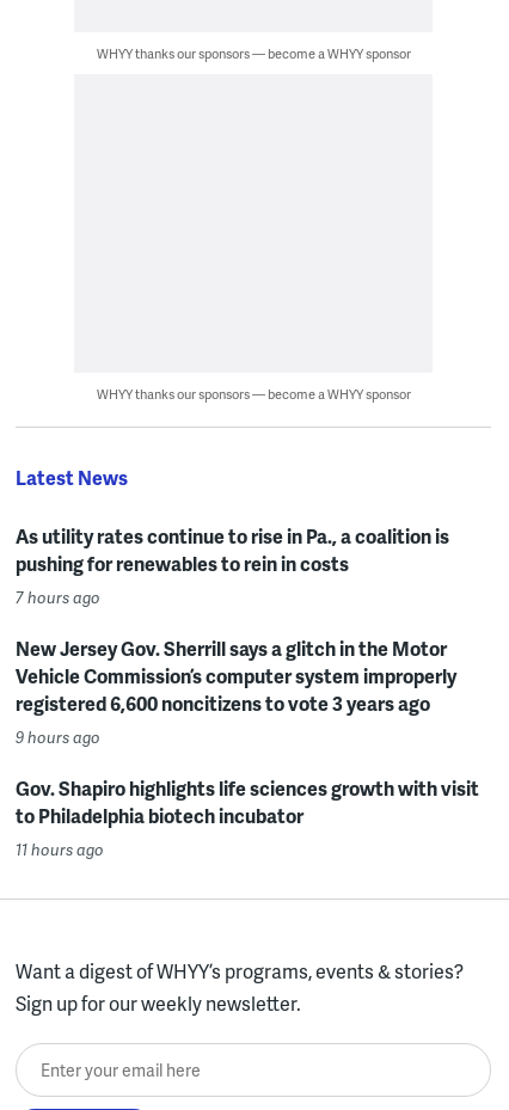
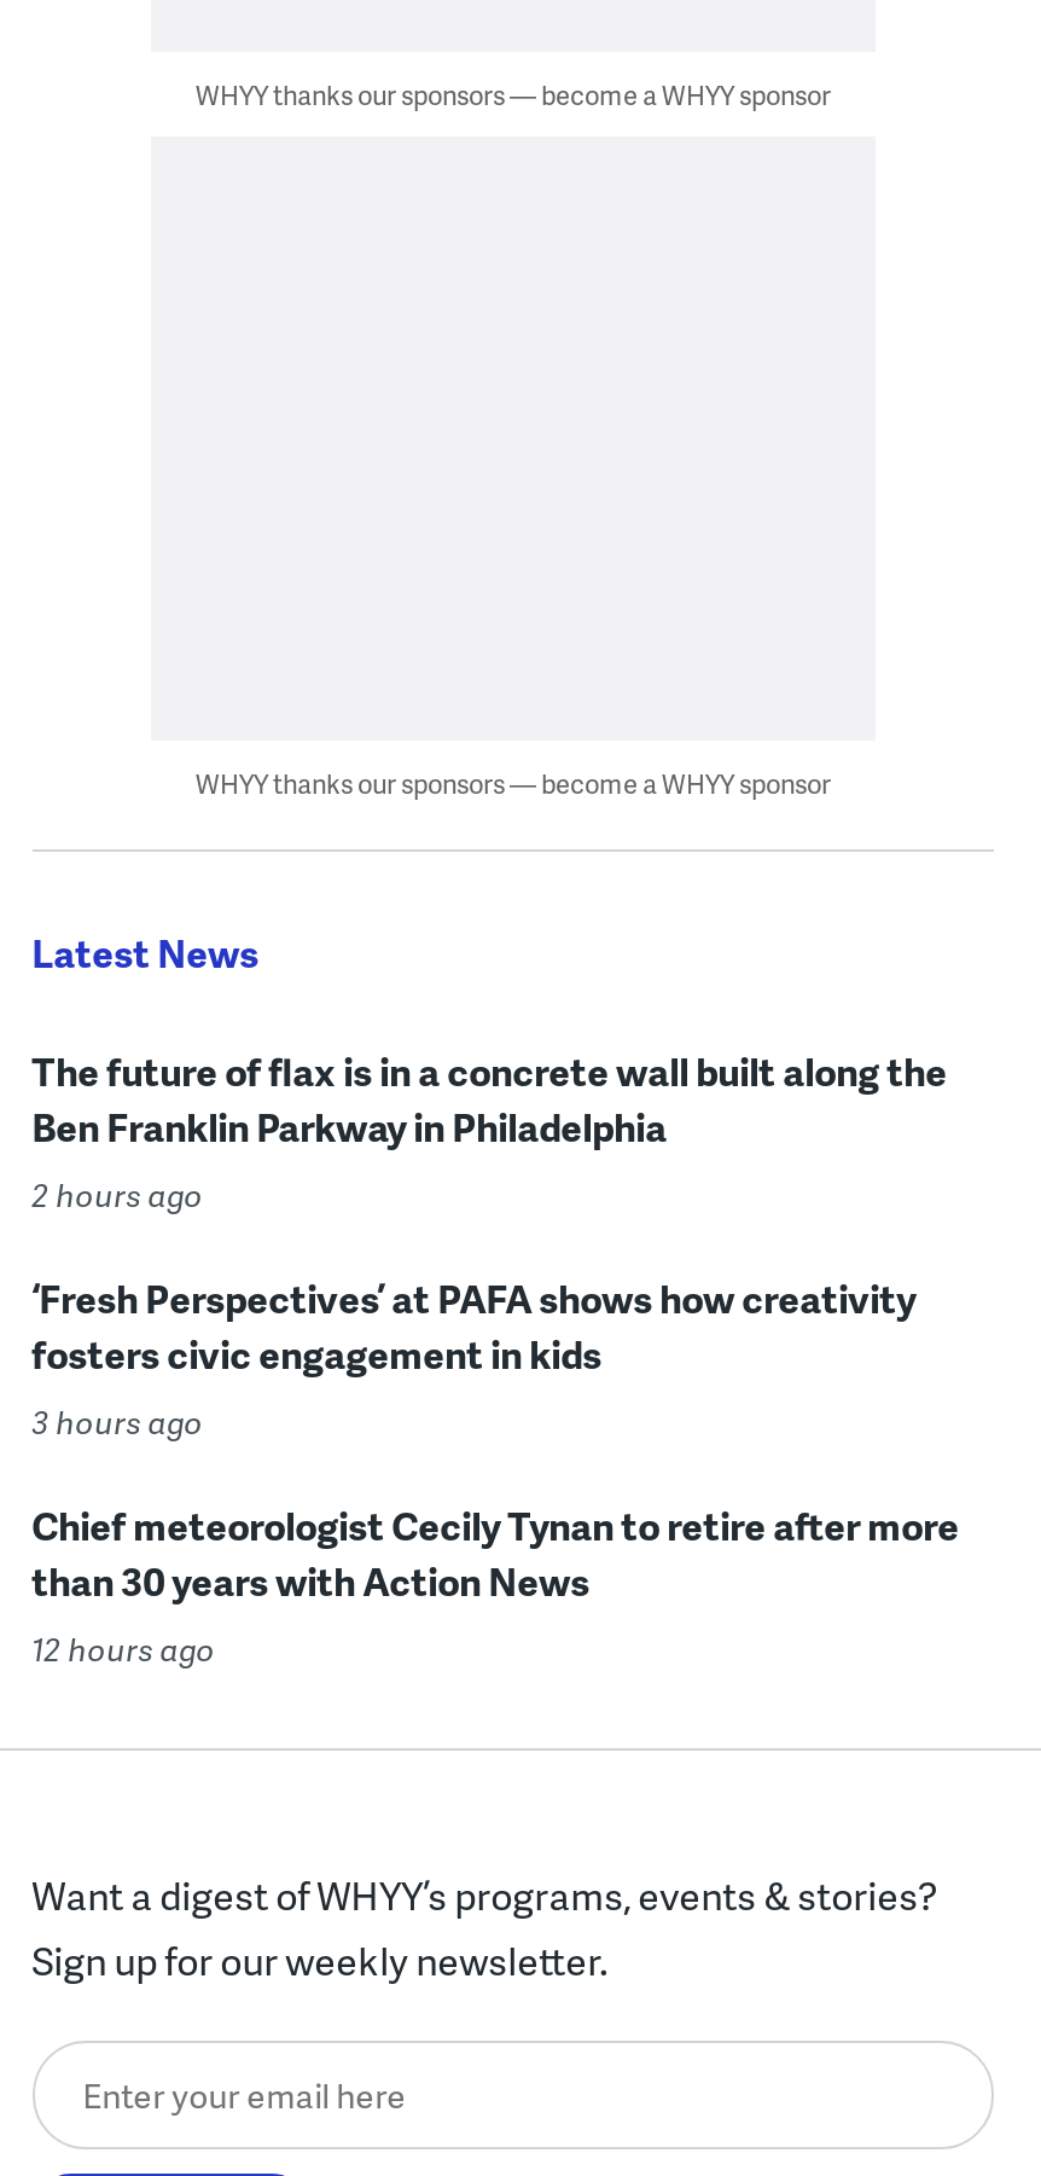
[15,522,449,608] As utility rates continue to rise in Pa., a coalition is | pushing for renewables to rein in costs | 7 hours ago -> [32,1042,947,1216] The future of flax is in a concrete wall built along the | Ben Franklin Parkway in Philadelphia | 2 hours ago
[15,634,456,748] New Jersey Gov. Sherrill says a glitch in the Motor | Vehicle Commission’s computer system improperly | registered 6,600 noncitizens to vote 3 years ago | 9 hours ago -> [32,1269,916,1443] ‘Fresh Perspectives’ at PAFA shows how creativity | fosters civic engagement in kids | 3 hours ago
[15,774,479,860] Gov. Shapiro highlights life sciences growth with visit | to Philadelphia biotech incubator | 11 hours ago -> [32,1496,959,1670] Chief meteorologist Cecily Tynan to retire after more | than 30 years with Action News | 12 hours ago

